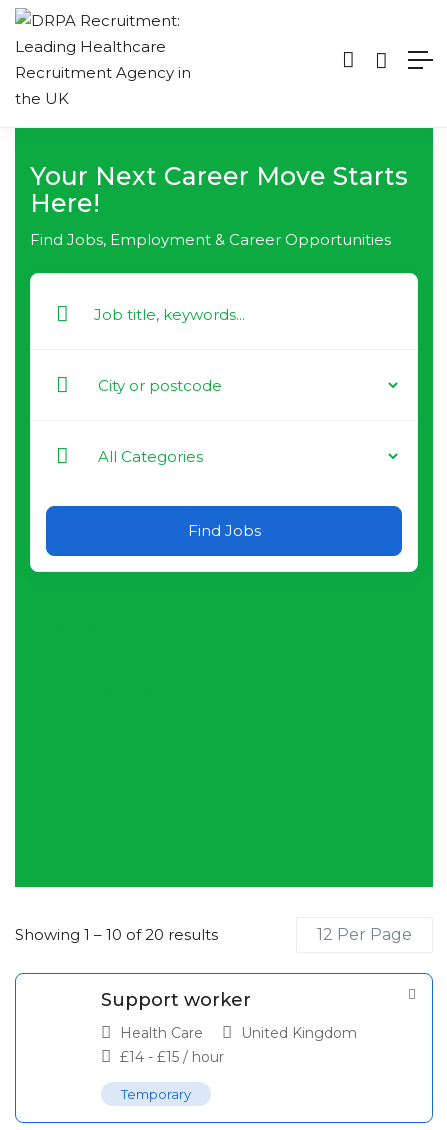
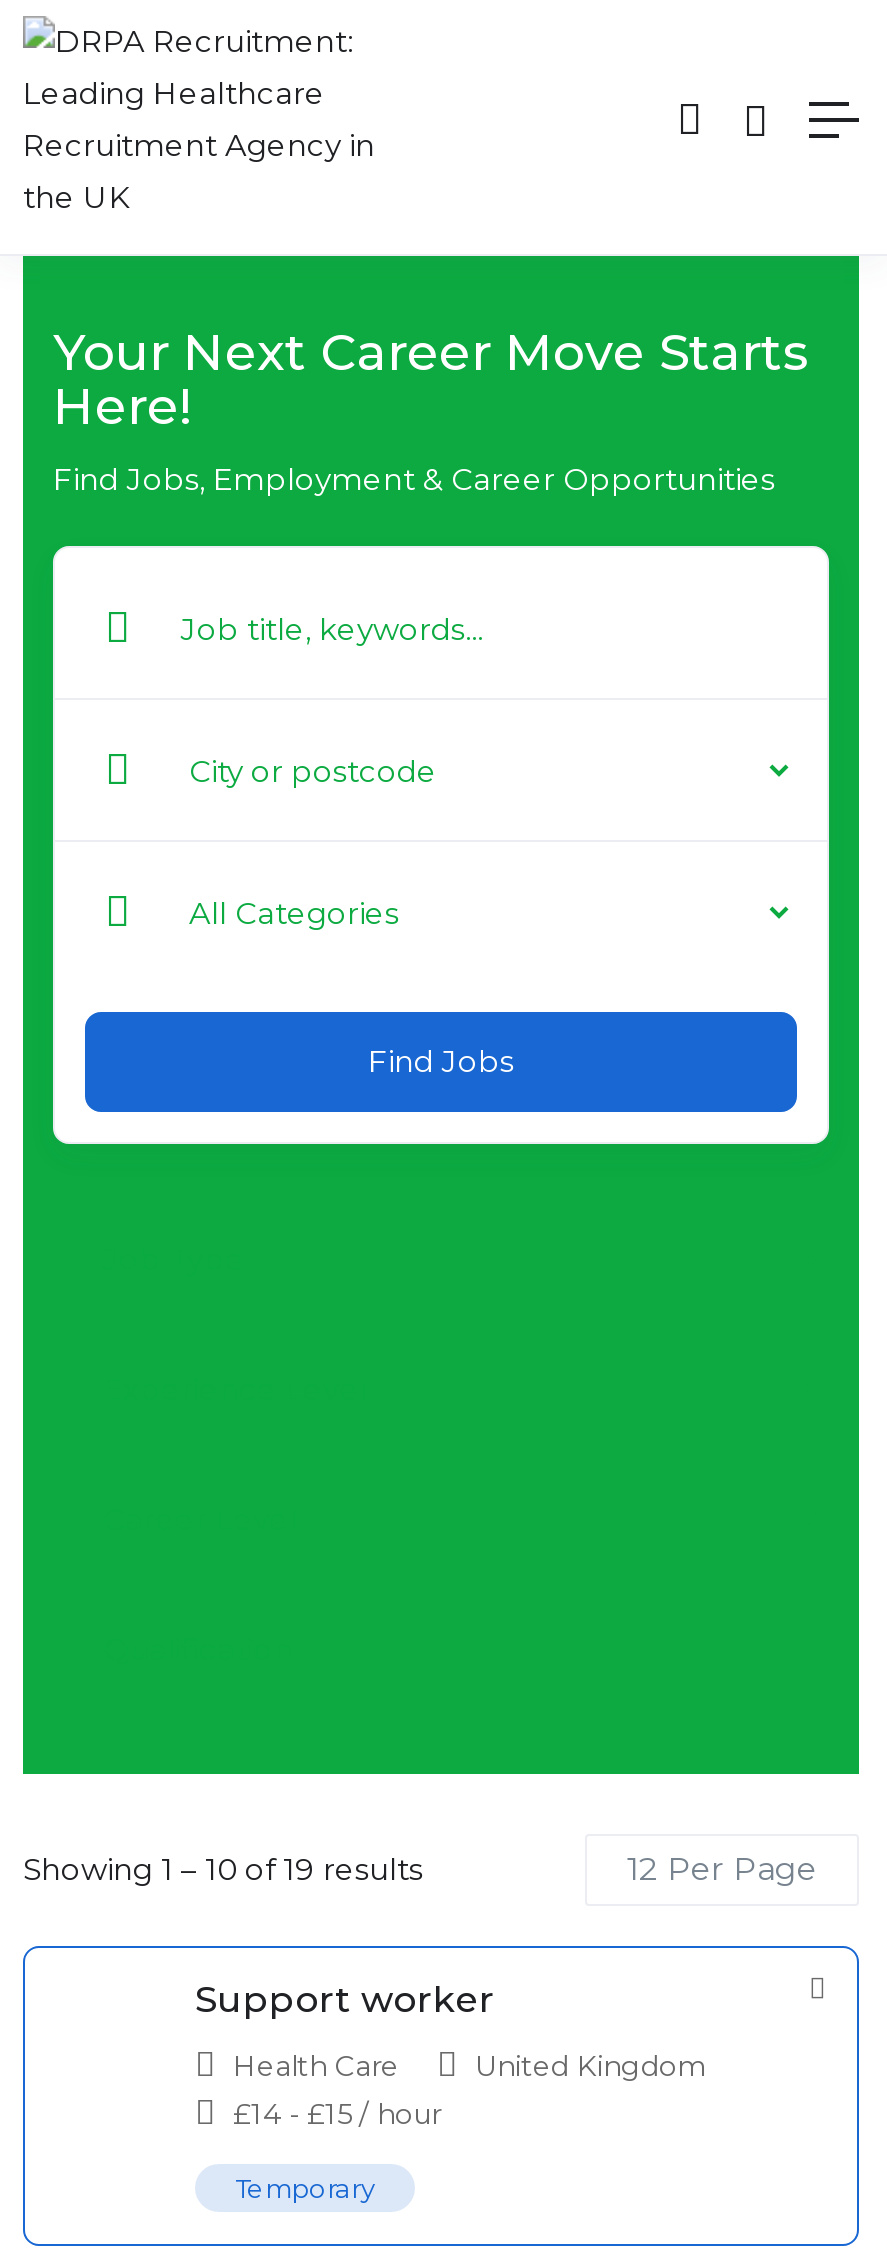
[15,925,218,944] Showing 1 – 10 of 20 results -> [23,1850,423,1888] Showing 1 – 10 of 19 results

